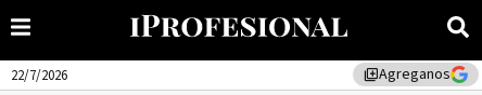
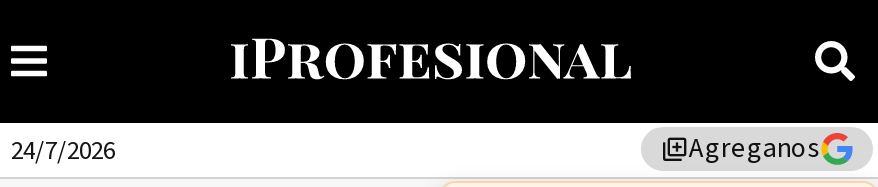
[11,67,67,85] 22/7/2026 -> [11,135,115,169] 24/7/2026

